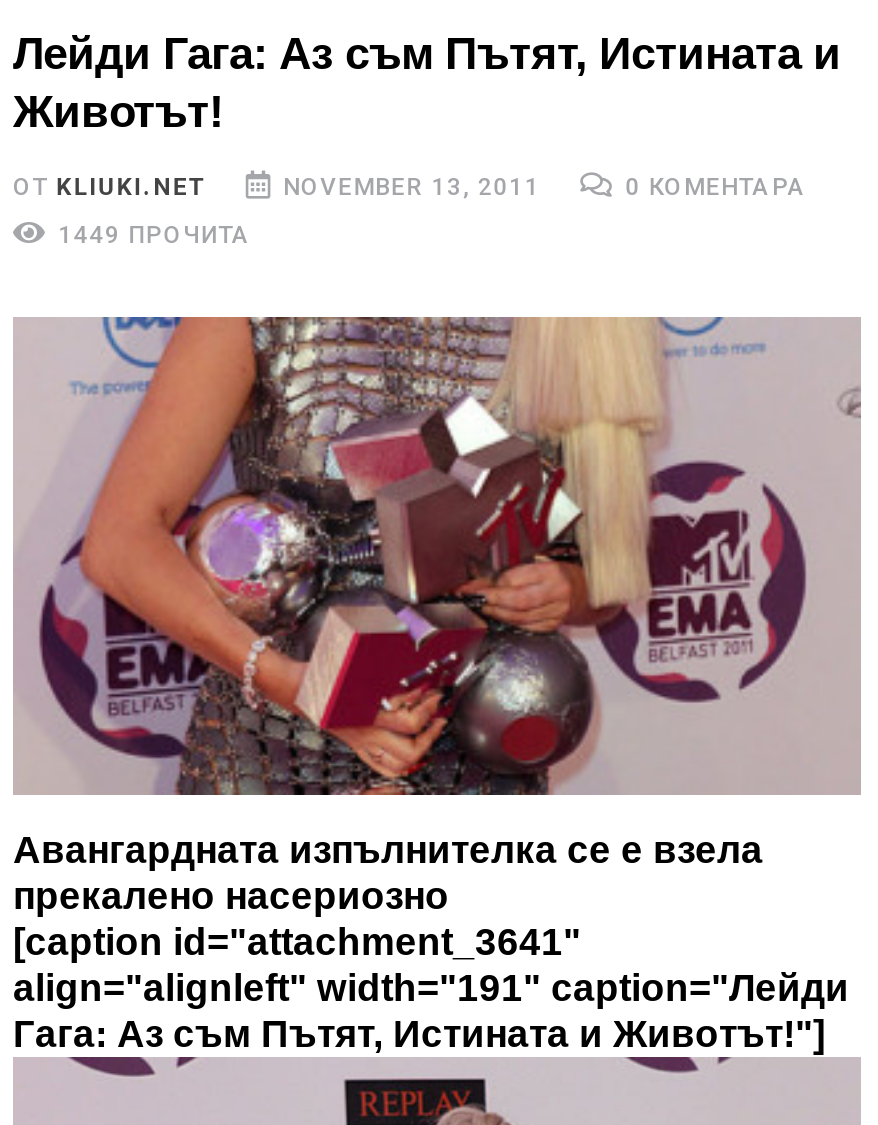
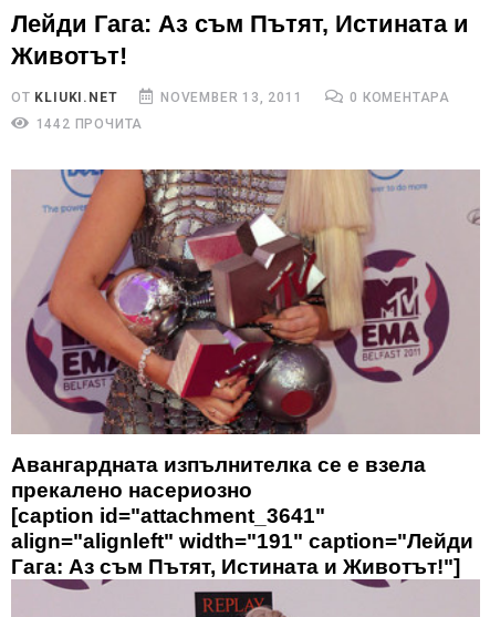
[51,221,251,249] 1449 ПРОЧИТА -> [32,116,143,132] 1442 ПРОЧИТА

